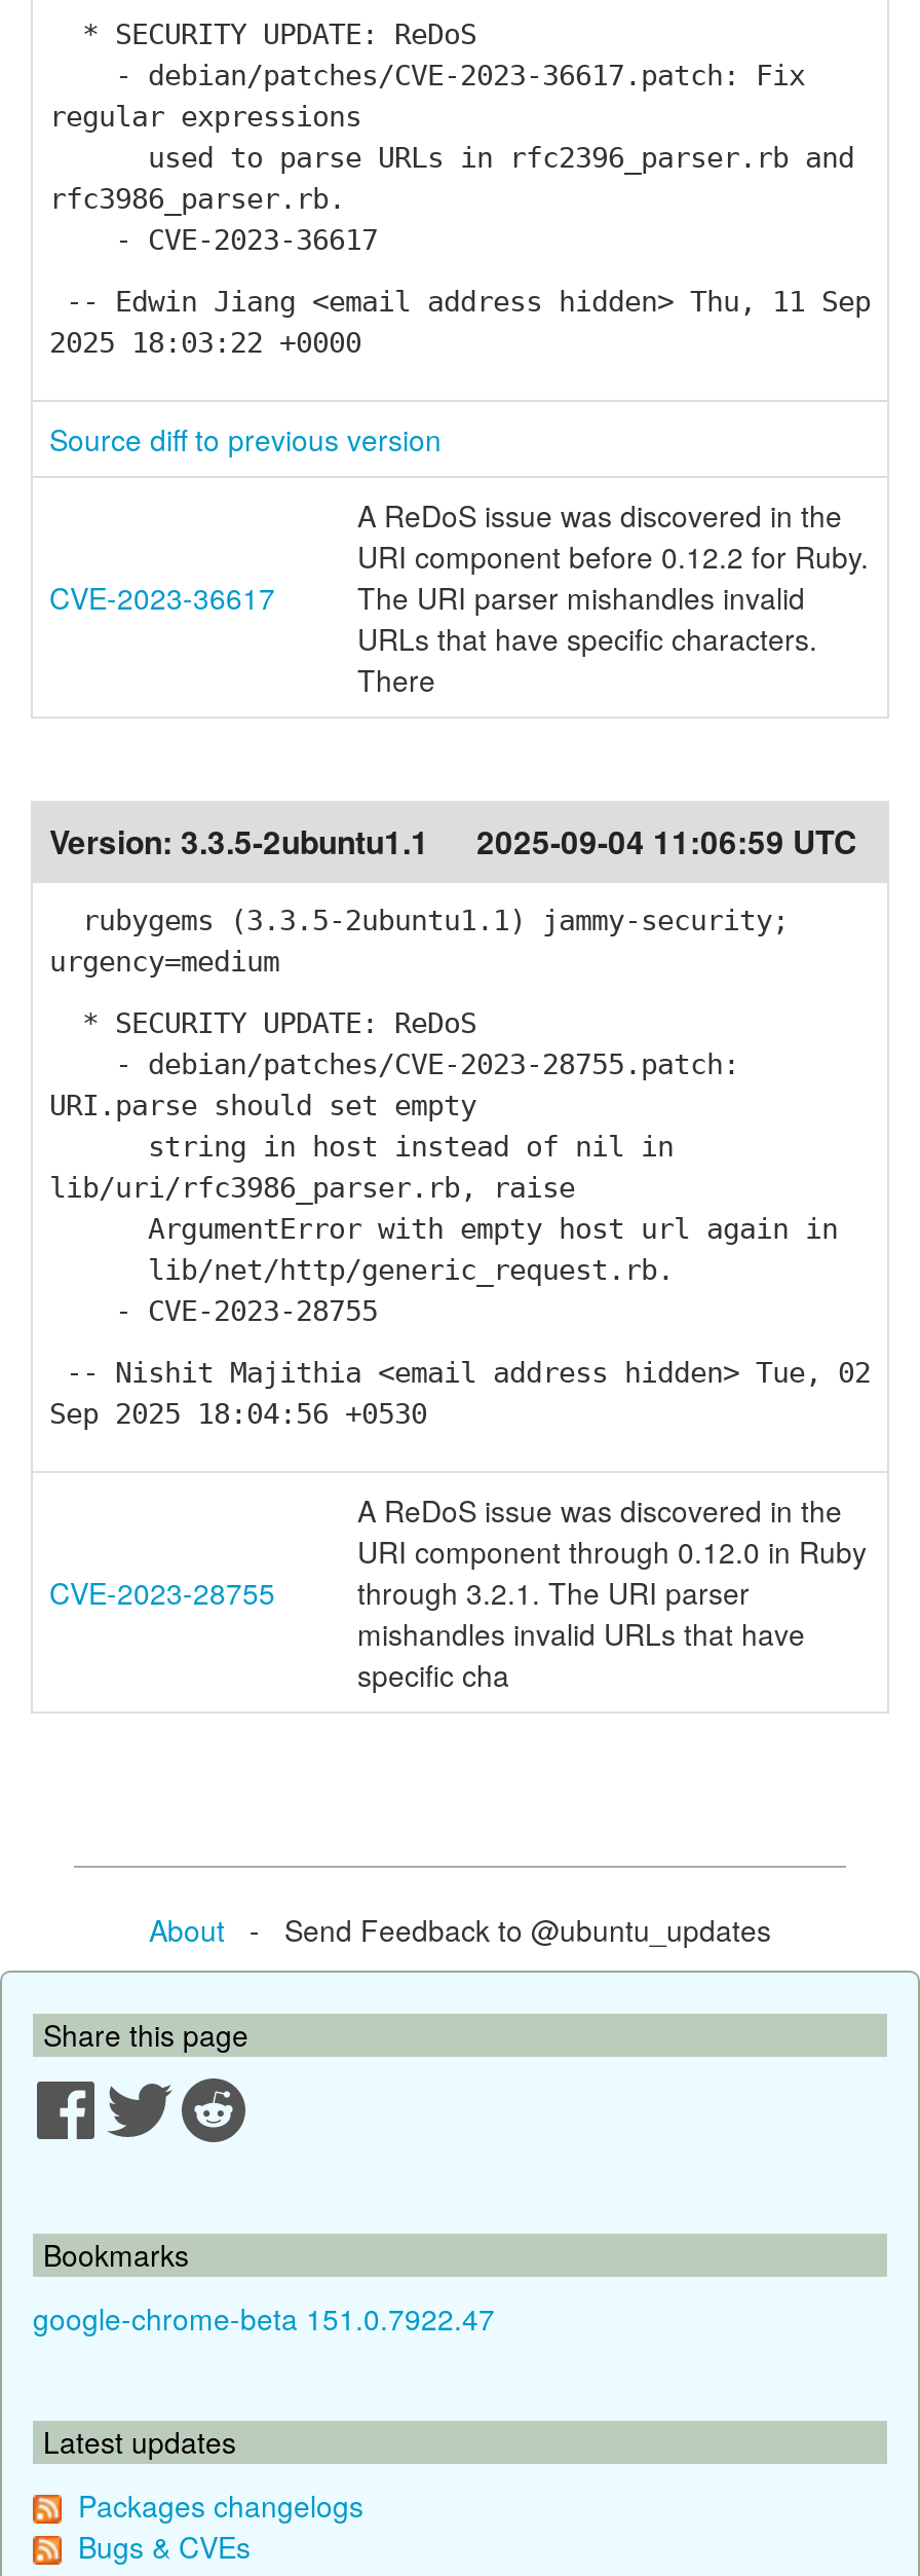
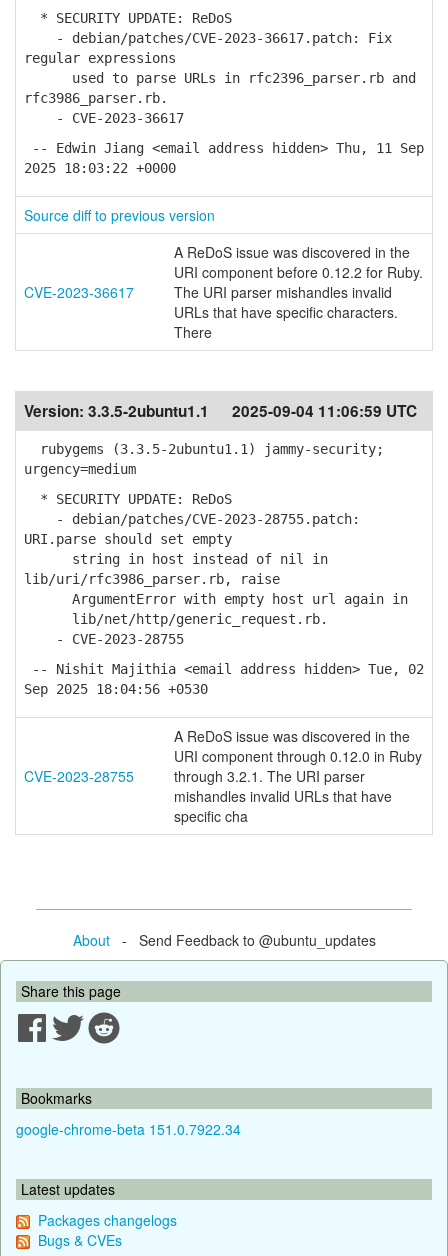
[33,2297,495,2338] google-chrome-beta 151.0.7922.47 -> [16,1119,241,1139] google-chrome-beta 151.0.7922.34

